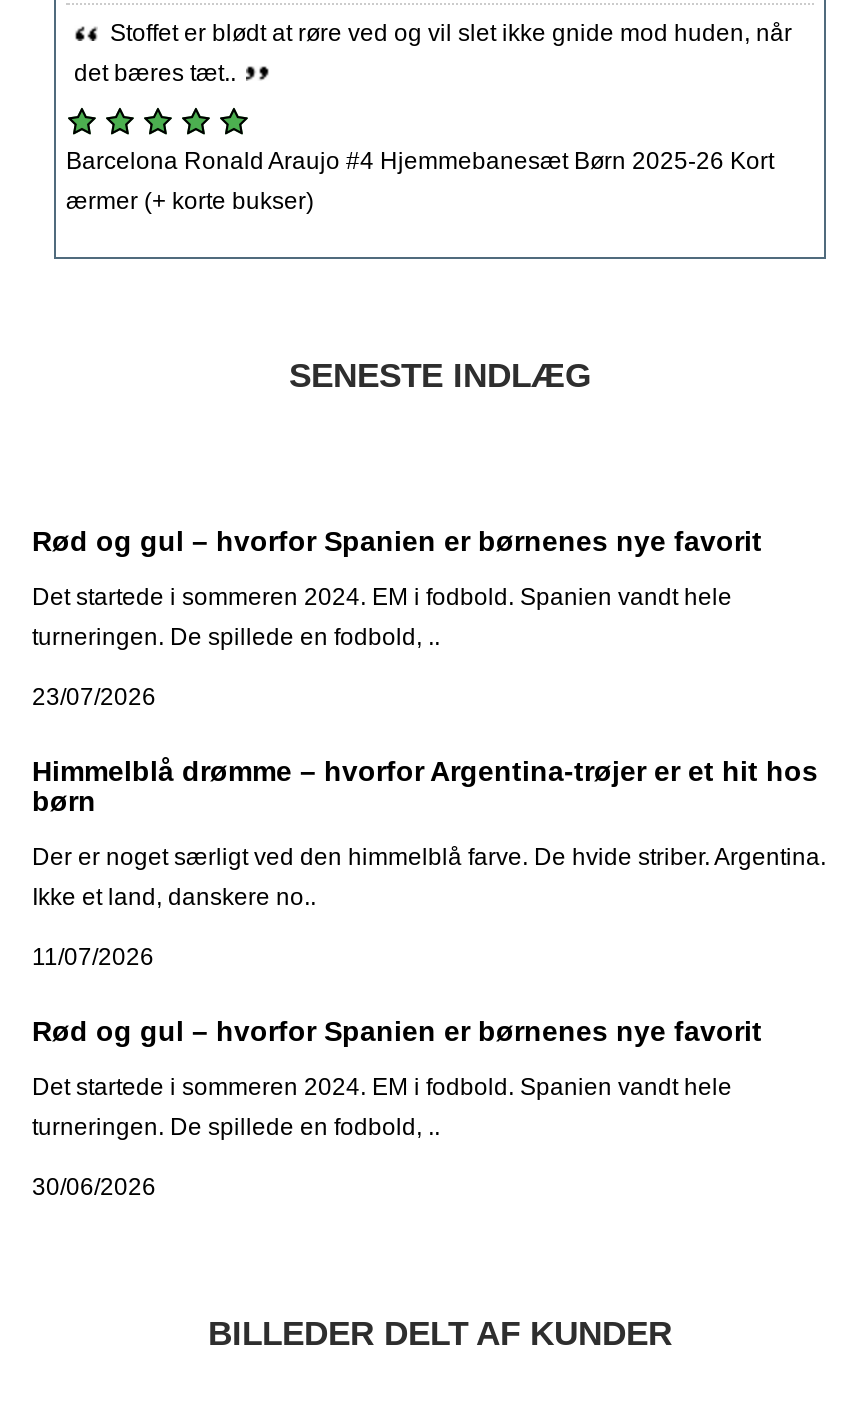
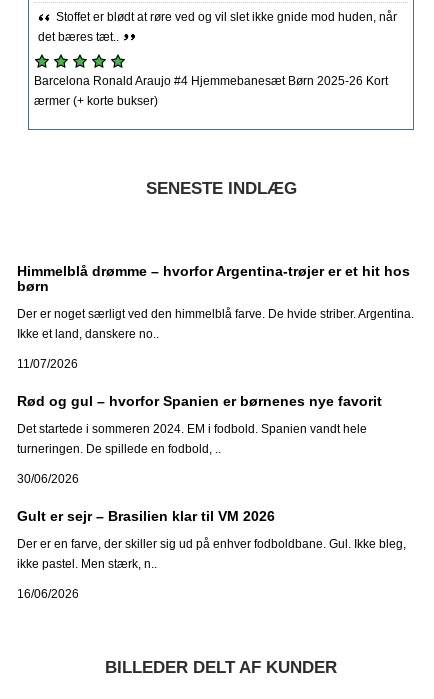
[32,526,762,712] Rød og gul – hvorfor Spanien er børnenes nye favorit | Det startede i sommeren 2024. EM i fodbold. Spanien vandt hele | turneringen. De spillede en fodbold, .. | 23/07/2026 -> none
moved [32,756,826,1202] -> [17,263,414,486]: Himmelblå drømme – hvorfor Argentina-trøjer er et hit hos | børn | Der er noget særligt ved den himmelblå farve. De hvide striber. Argentina. | ... | turneringen. De spillede en fodbold, .. | 30/06/2026
none -> [17,508,406,601] Gult er sejr – Brasilien klar til VM 2026 | Der er en farve, der skiller sig ud på enhver fodboldbane. Gul. Ikke bleg, | ikke pastel. Men stærk, n.. | 16/06/2026

